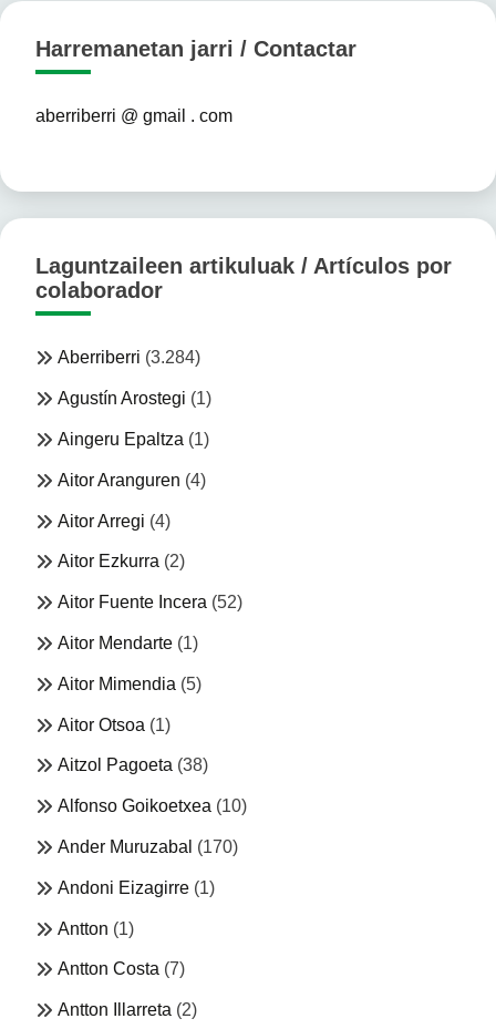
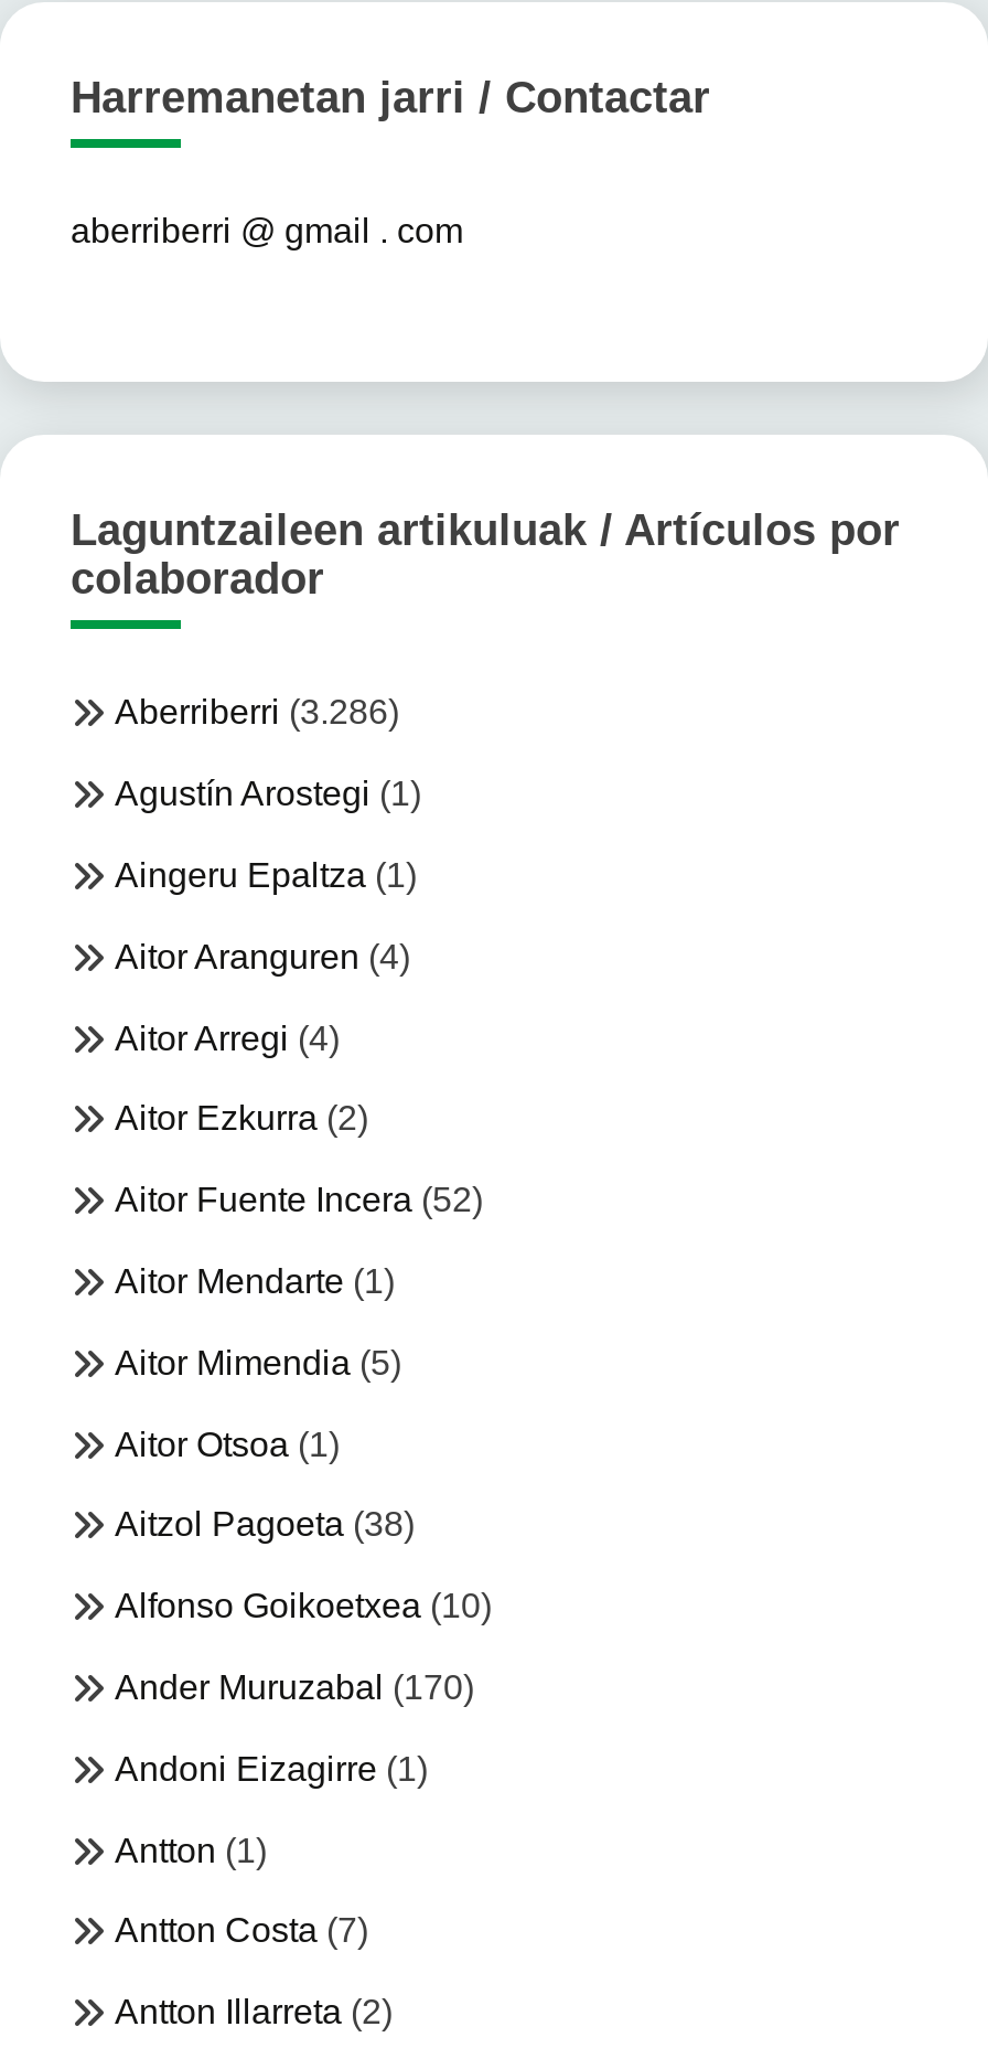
[58,348,200,367] Aberriberri (3.284) -> [115,694,399,731] Aberriberri (3.286)

